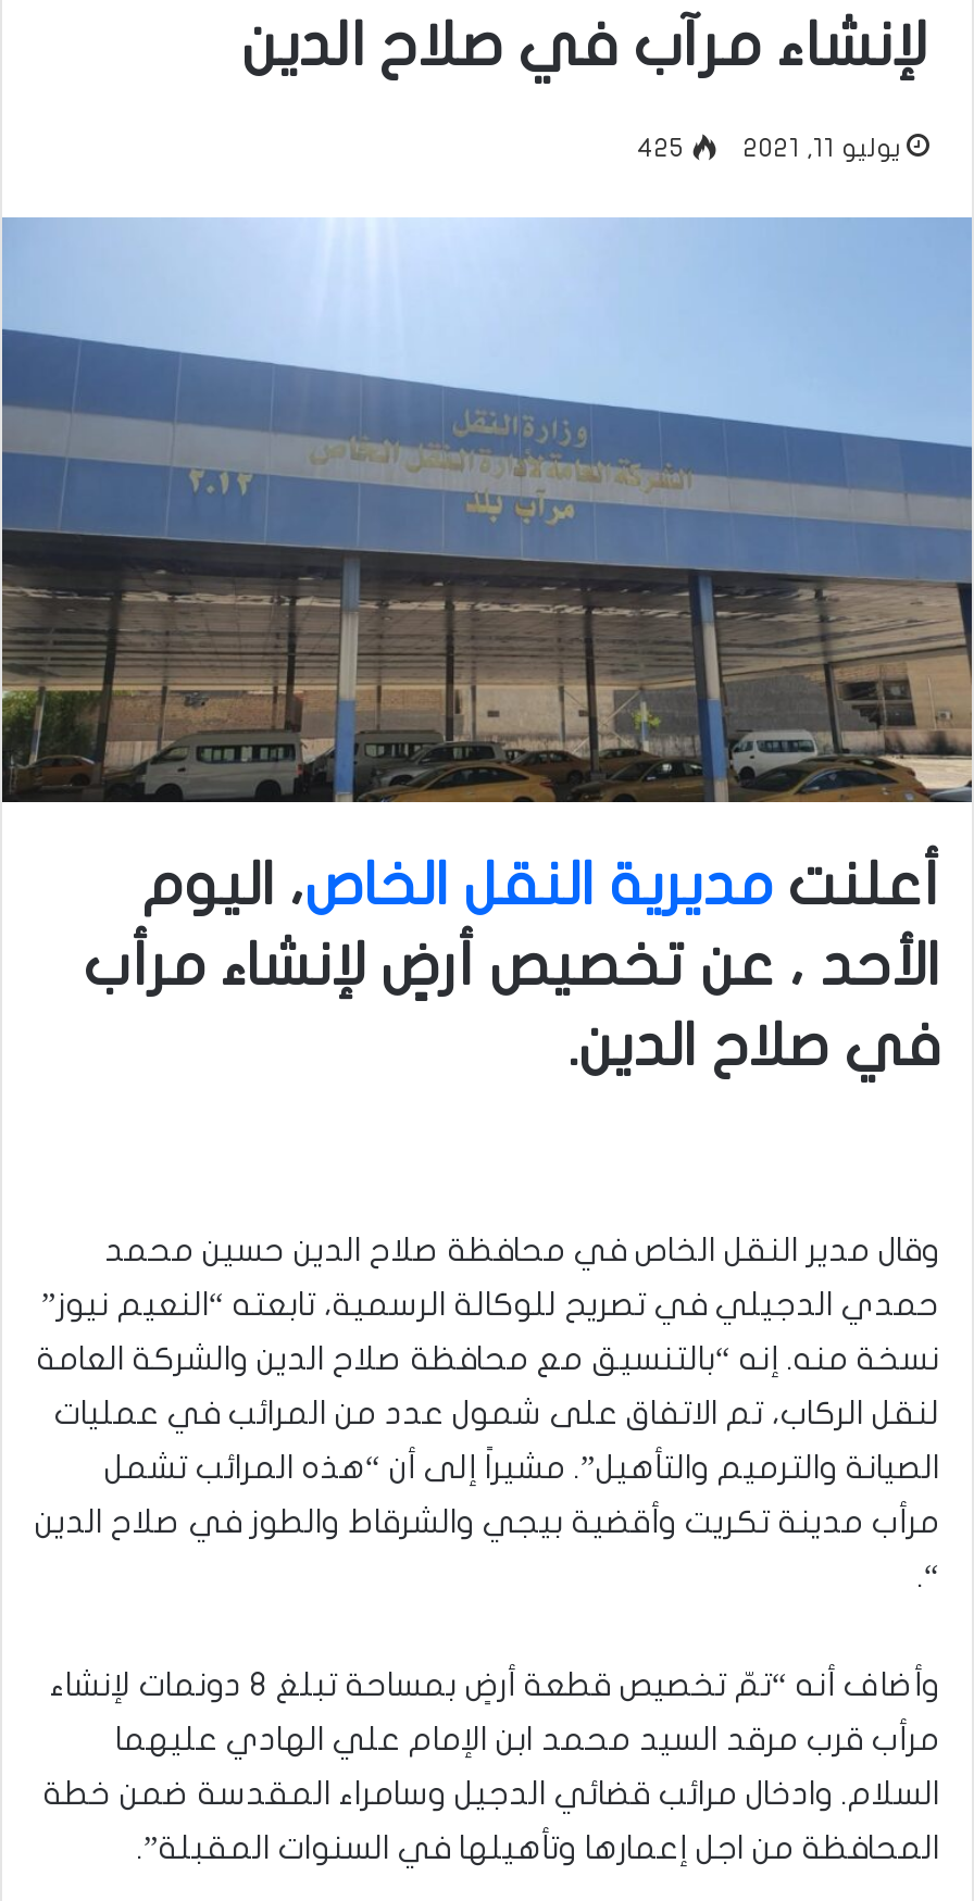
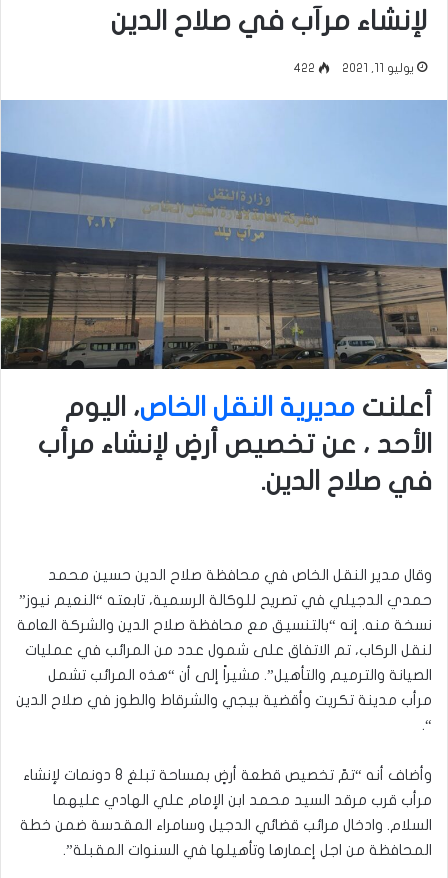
[637,135,685,161] 425 -> [293,62,315,74] 422

